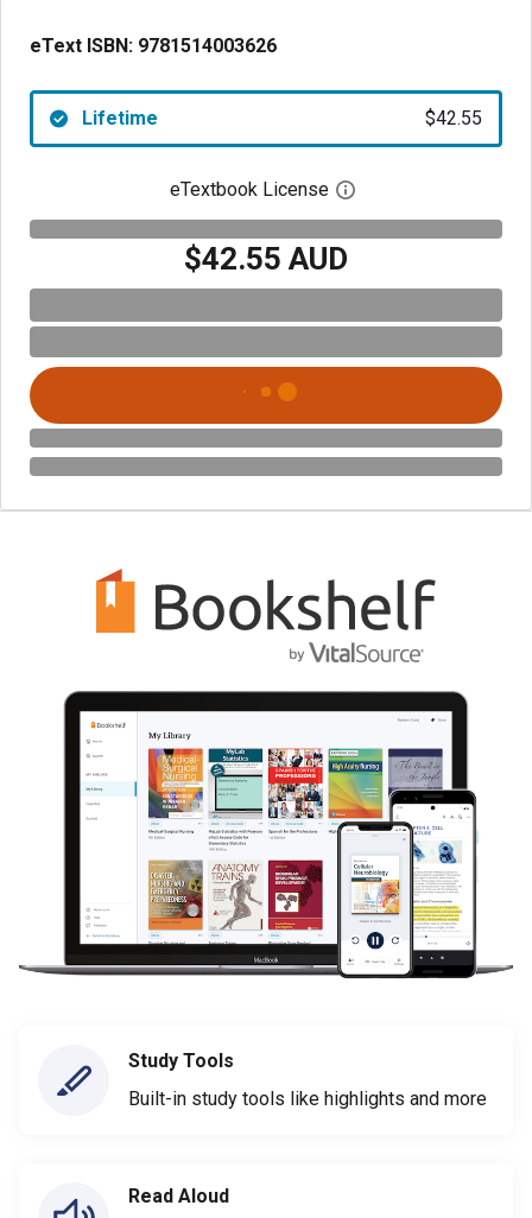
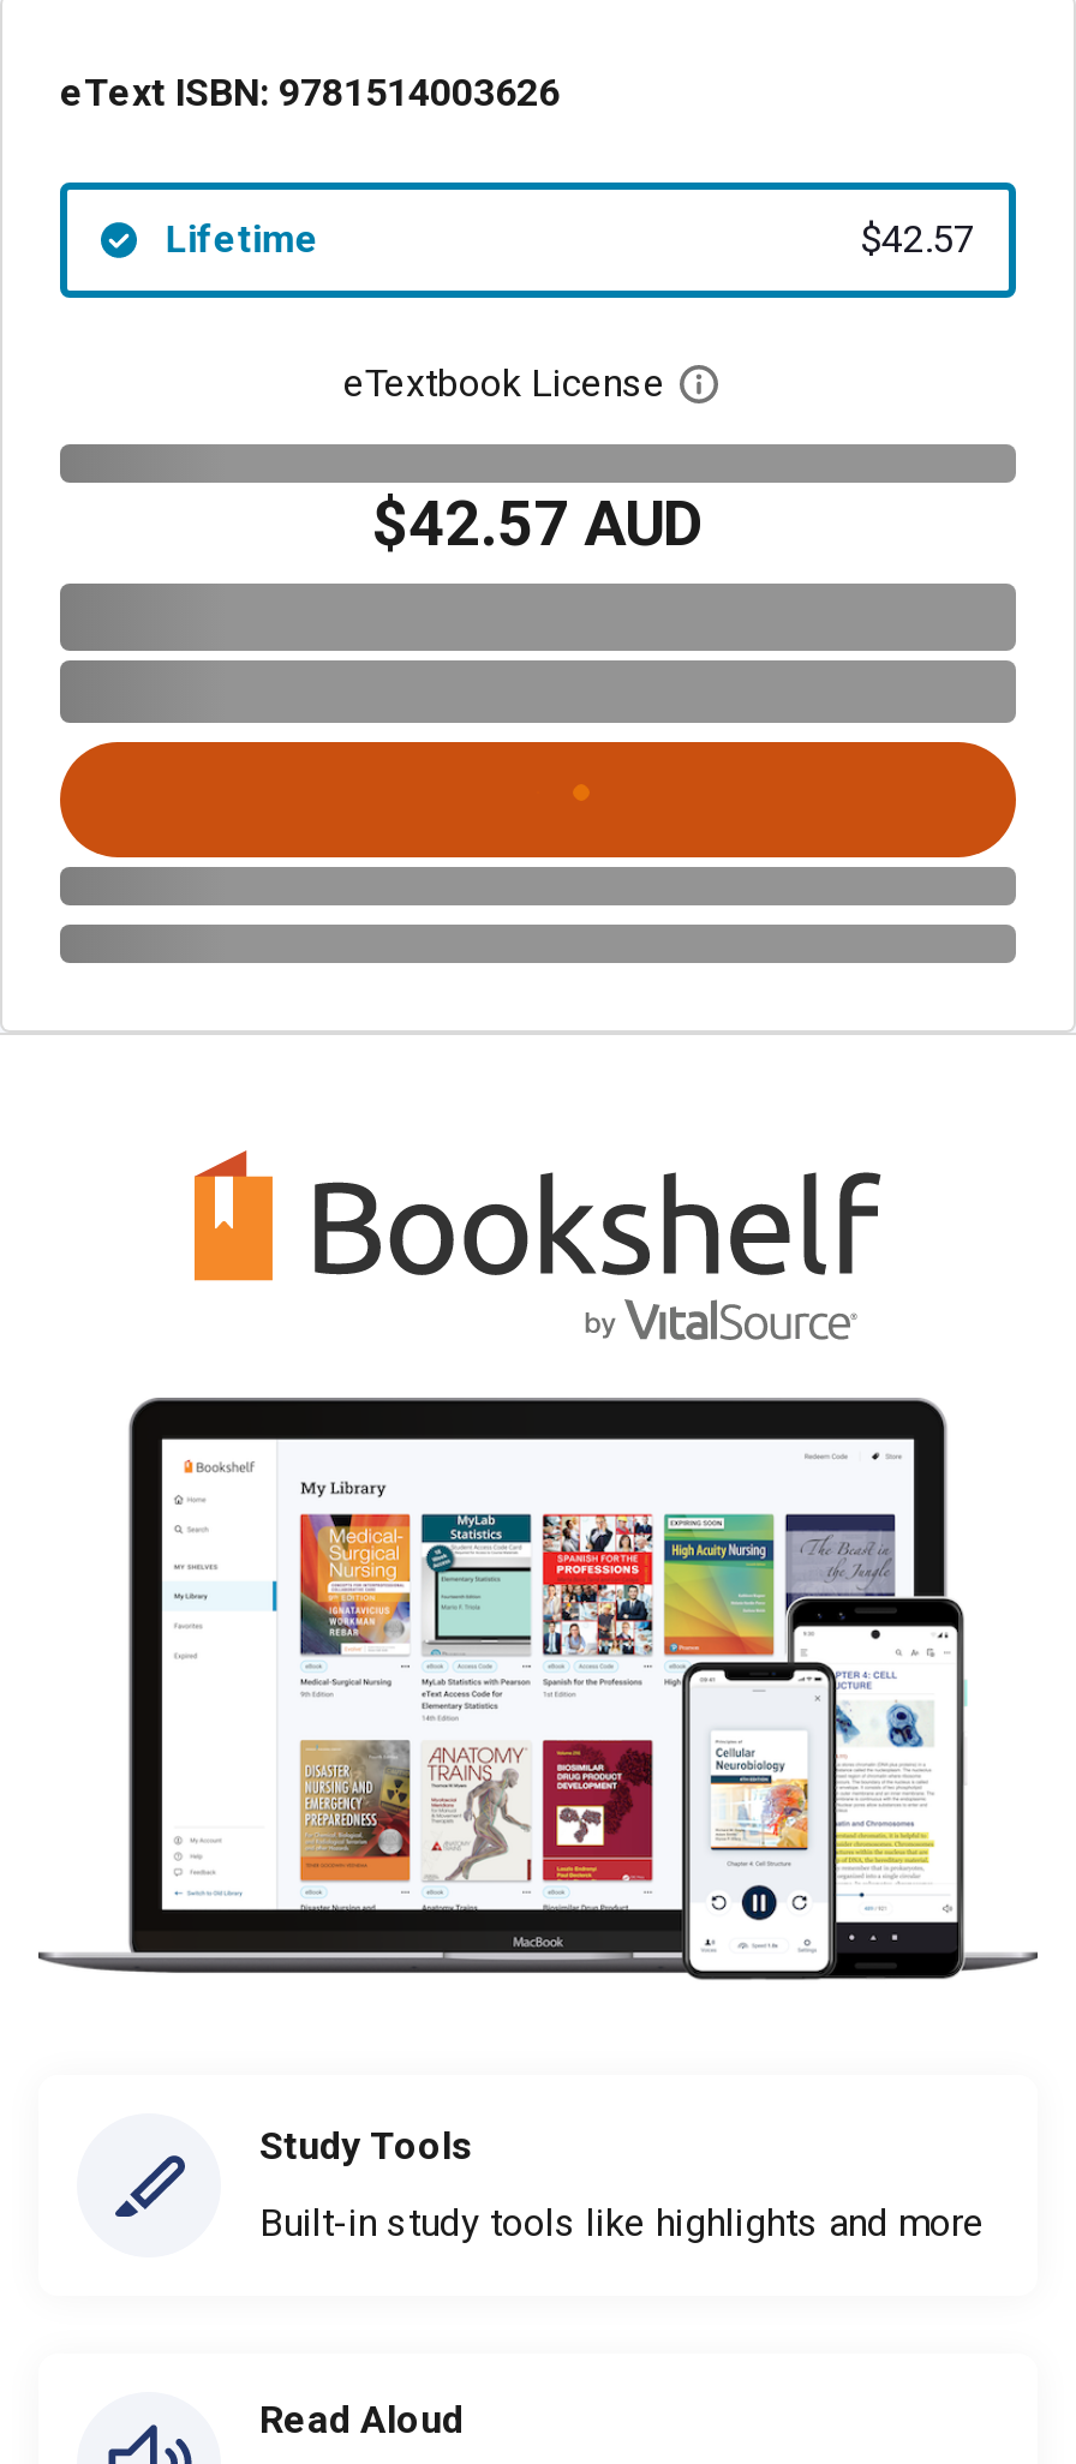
[425,107,482,129] $42.55 -> [860,216,975,262] $42.57
[184,241,348,276] $42.55 AUD -> [372,487,704,559] $42.57 AUD

